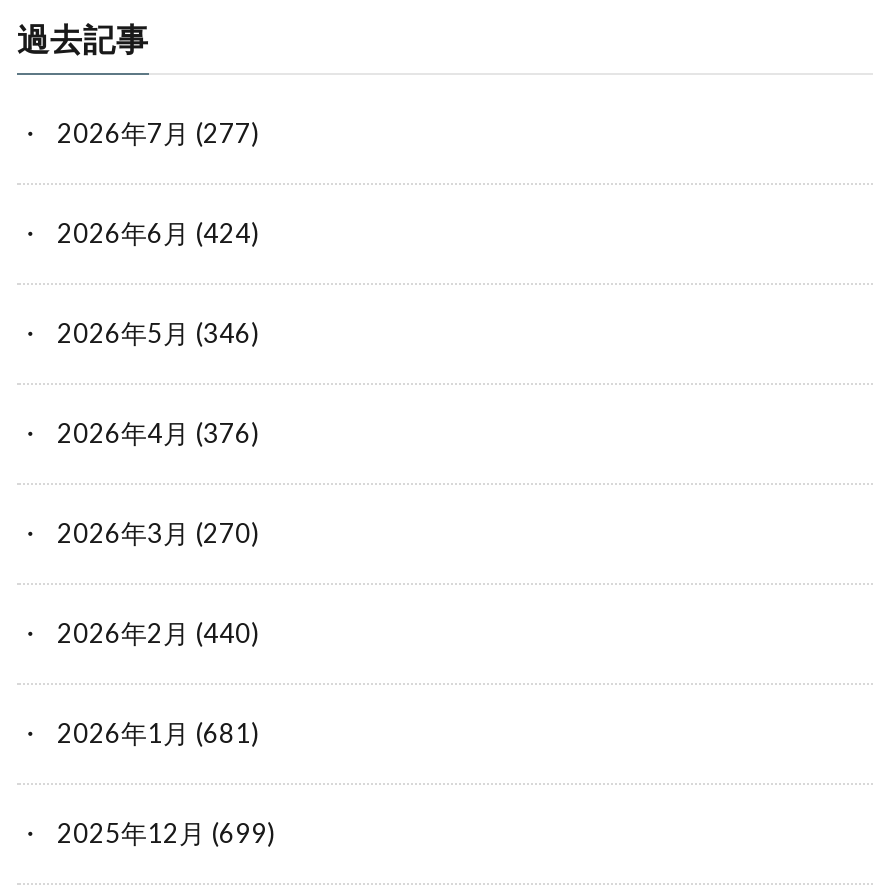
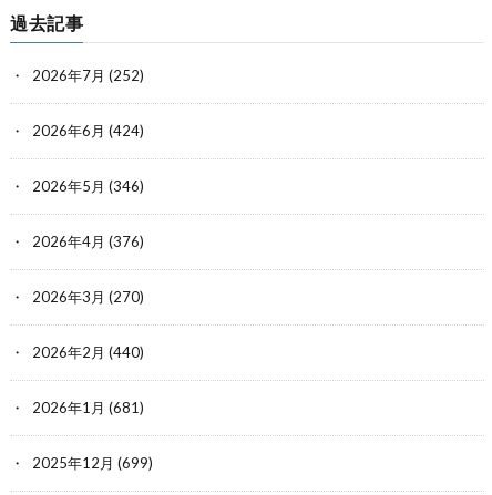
[57,117,259,149] 2026年7月(277) -> [32,66,144,84] 2026年7月(252)

